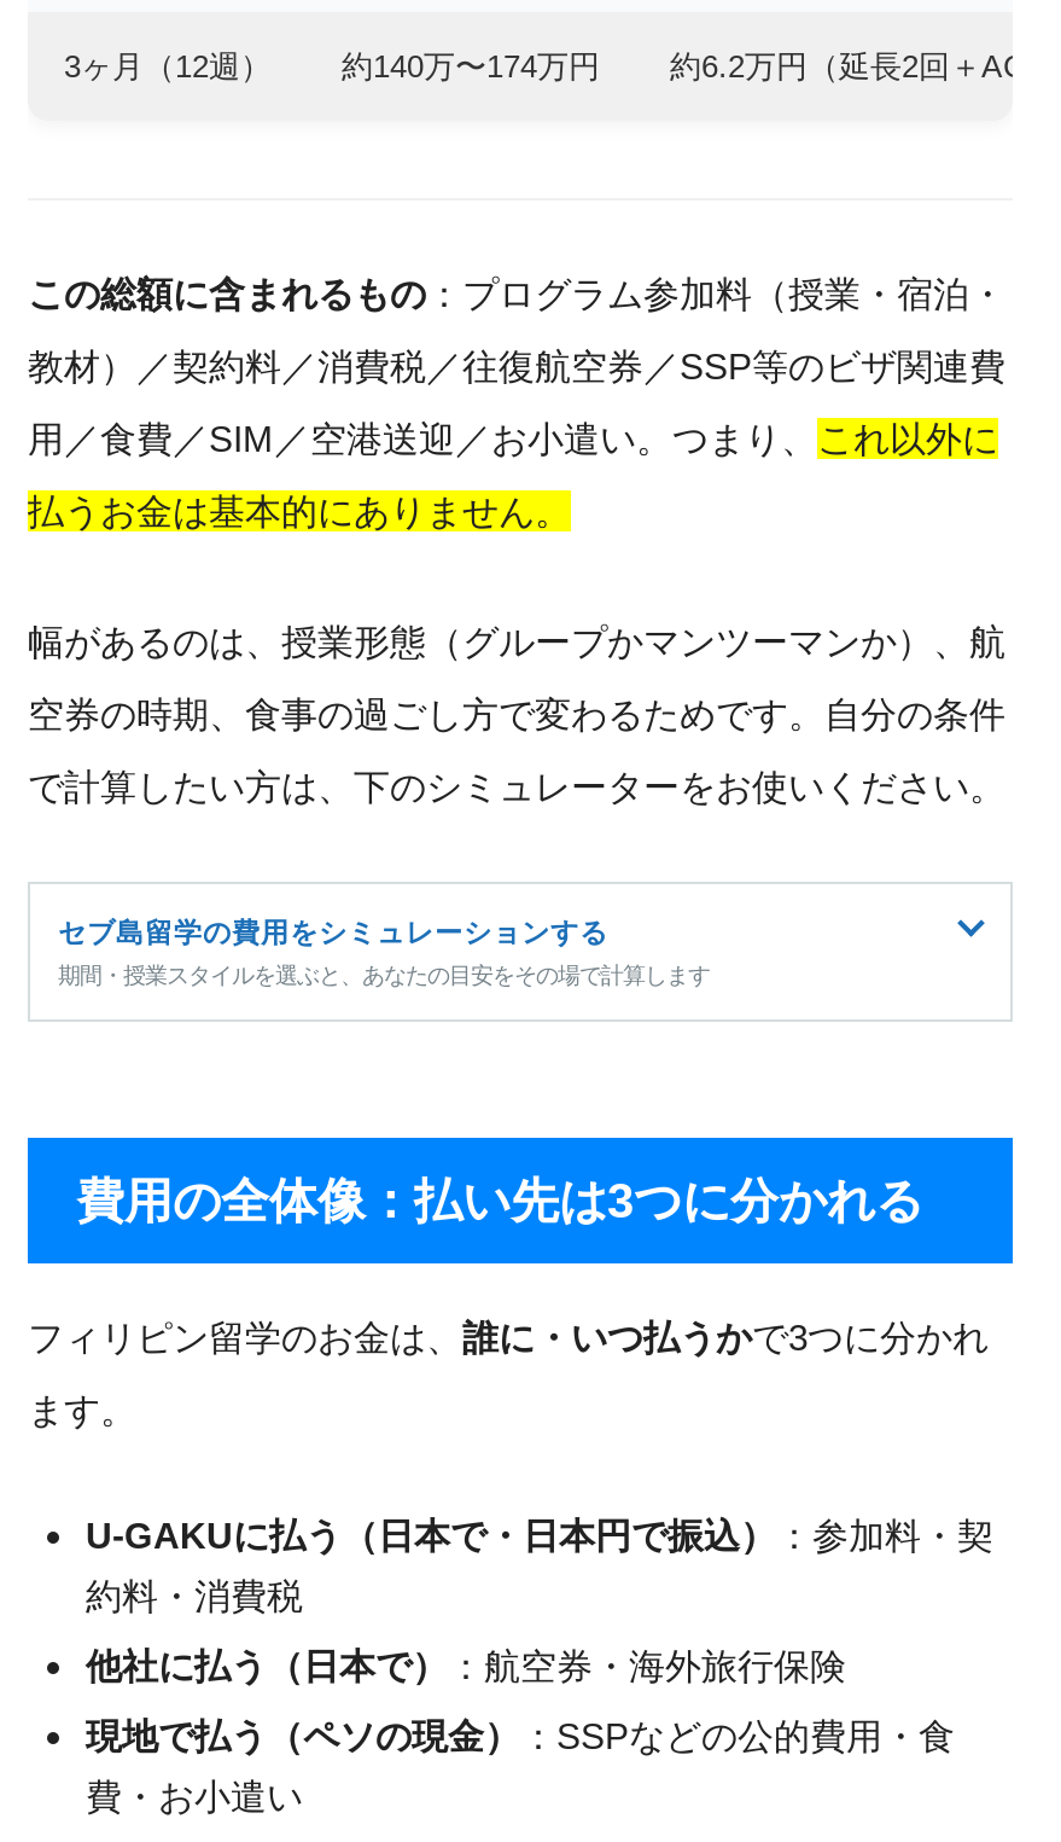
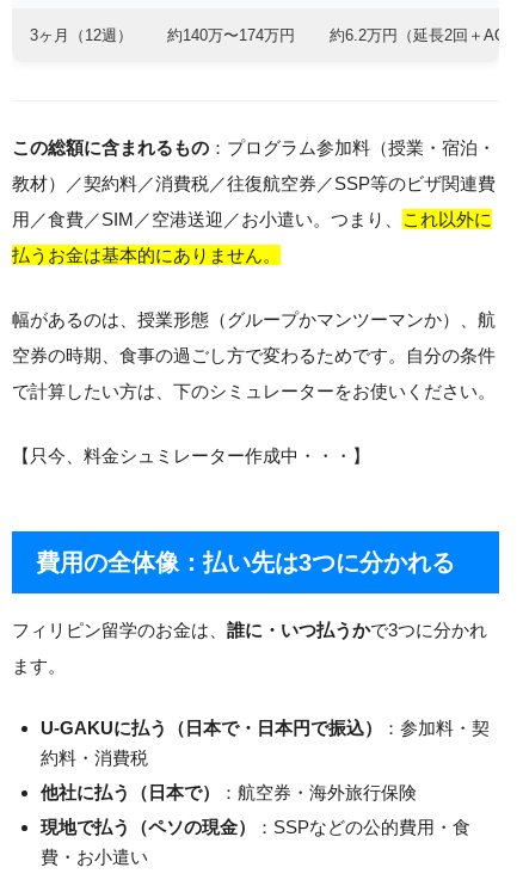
[58,914,710,991] セブ島留学の費用をシミュレーションする | 期間・授業スタイルを選ぶと、あなたの目安をその場で計算します -> [12,446,370,466] 【只今、料金シュミレーター作成中・・・】

